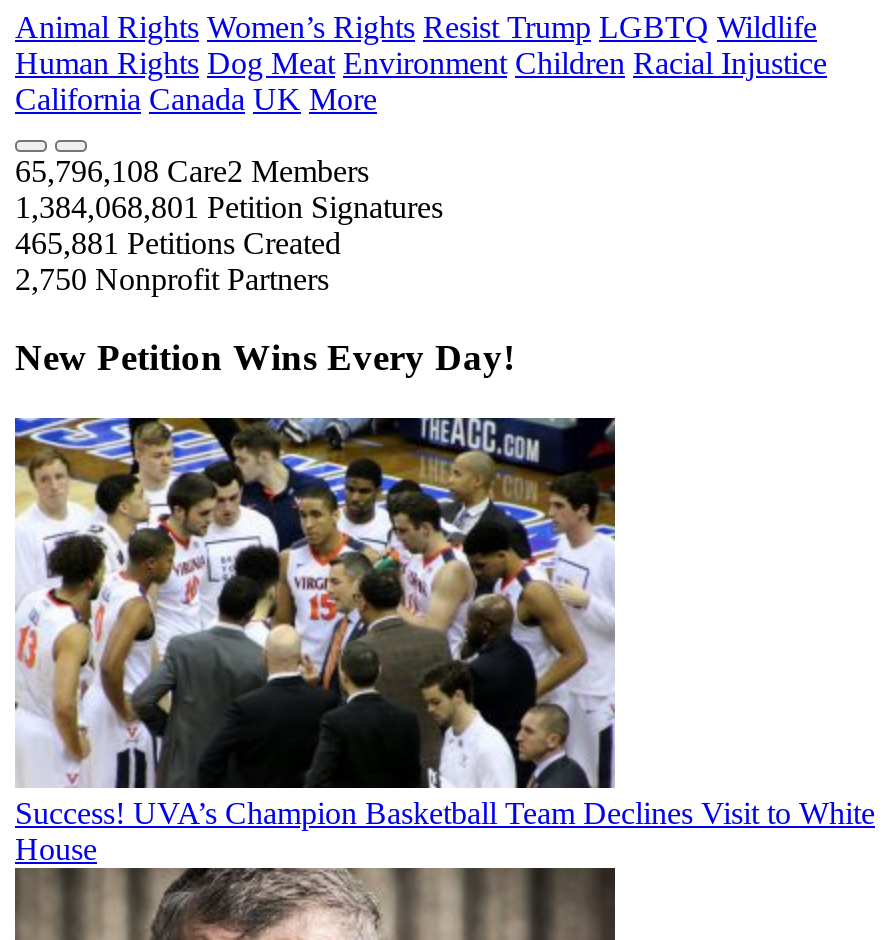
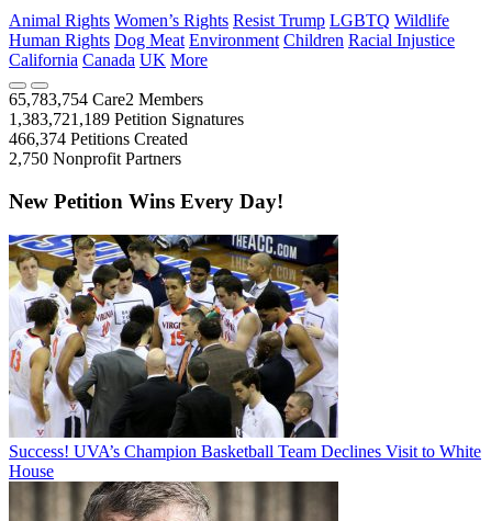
[15,155,369,189] 65,796,108 Care2 Members -> [9,90,203,109] 65,783,754 Care2 Members
[15,191,443,225] 1,384,068,801 Petition Signatures -> [9,110,244,129] 1,383,721,189 Petition Signatures
[15,227,341,261] 465,881 Petitions Created -> [9,130,188,149] 466,374 Petitions Created

